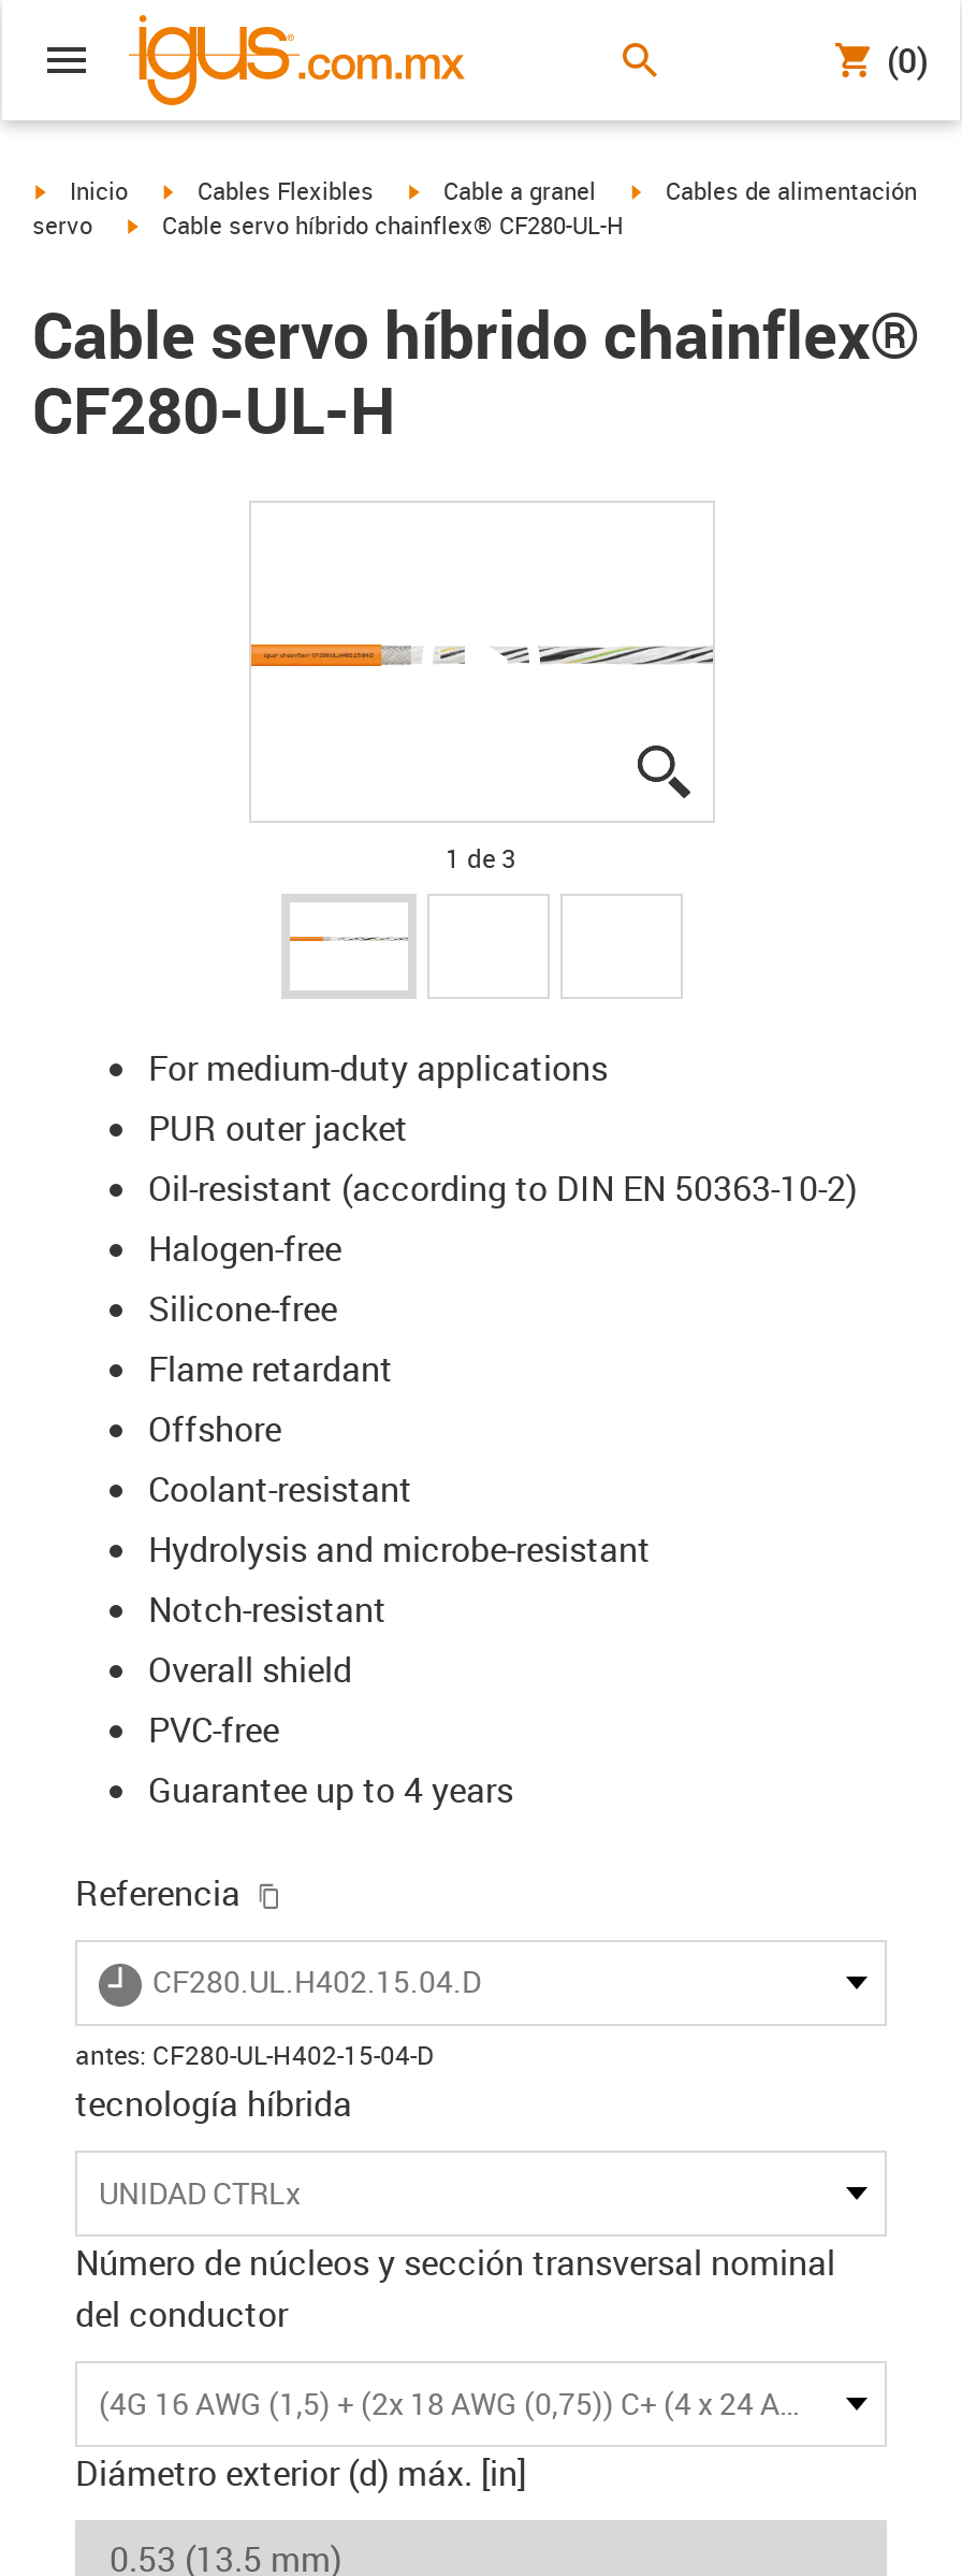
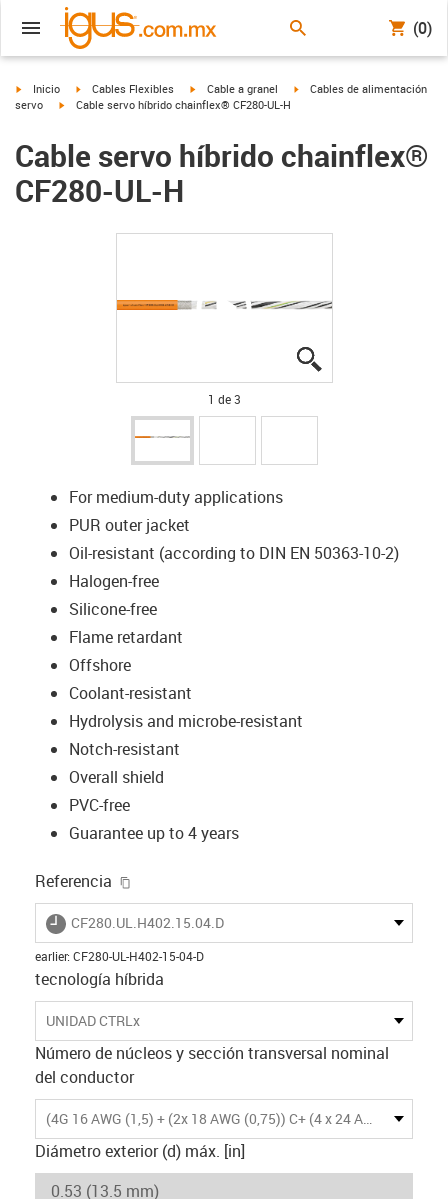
[75,2036,434,2070] antes: CF280-UL-H402-15-04-D -> [35,947,204,963] earlier: CF280-UL-H402-15-04-D

